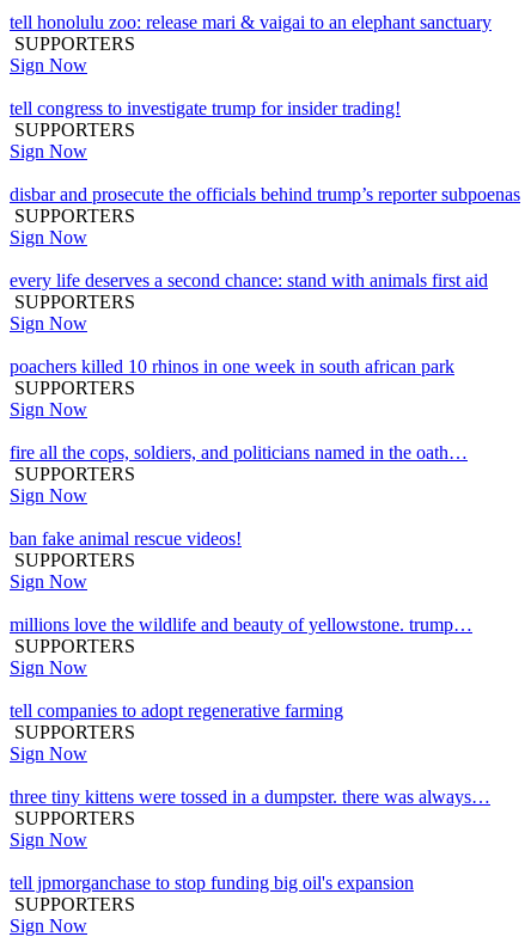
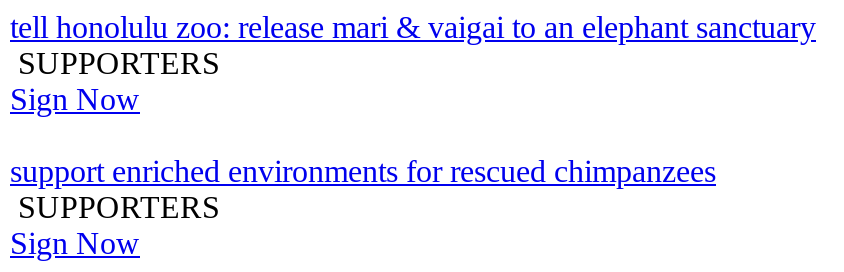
[10,98,520,893] tell congress to investigate trump for insider trading! | SUPPORTERS | Sign Now | disbar and prosecute the officials behind trump’s reporter subpoenas | SUPPORTERS | Sign Now | every life deserves a second chance: stand with animals first aid | SUPPORTERS | Sign Now | poachers killed 10 rhinos in one week in south african park | SUPPORTERS | Sign Now | fire all the cops, soldiers, and politicians named in the oath… | SUPPORTERS | Sign Now | ban fake animal rescue videos! | SUPPORTERS | Sign Now | millions love the wildlife and beauty of yellowstone. trump… | SUPPORTERS | Sign Now | tell companies to adopt regenerative farming | SUPPORTERS | Sign Now | three tiny kittens were tossed in a dumpster. there was always… | SUPPORTERS | Sign Now | tell jpmorganchase to stop funding big oil's expansion -> [10,154,716,188] support enriched environments for rescued chimpanzees

